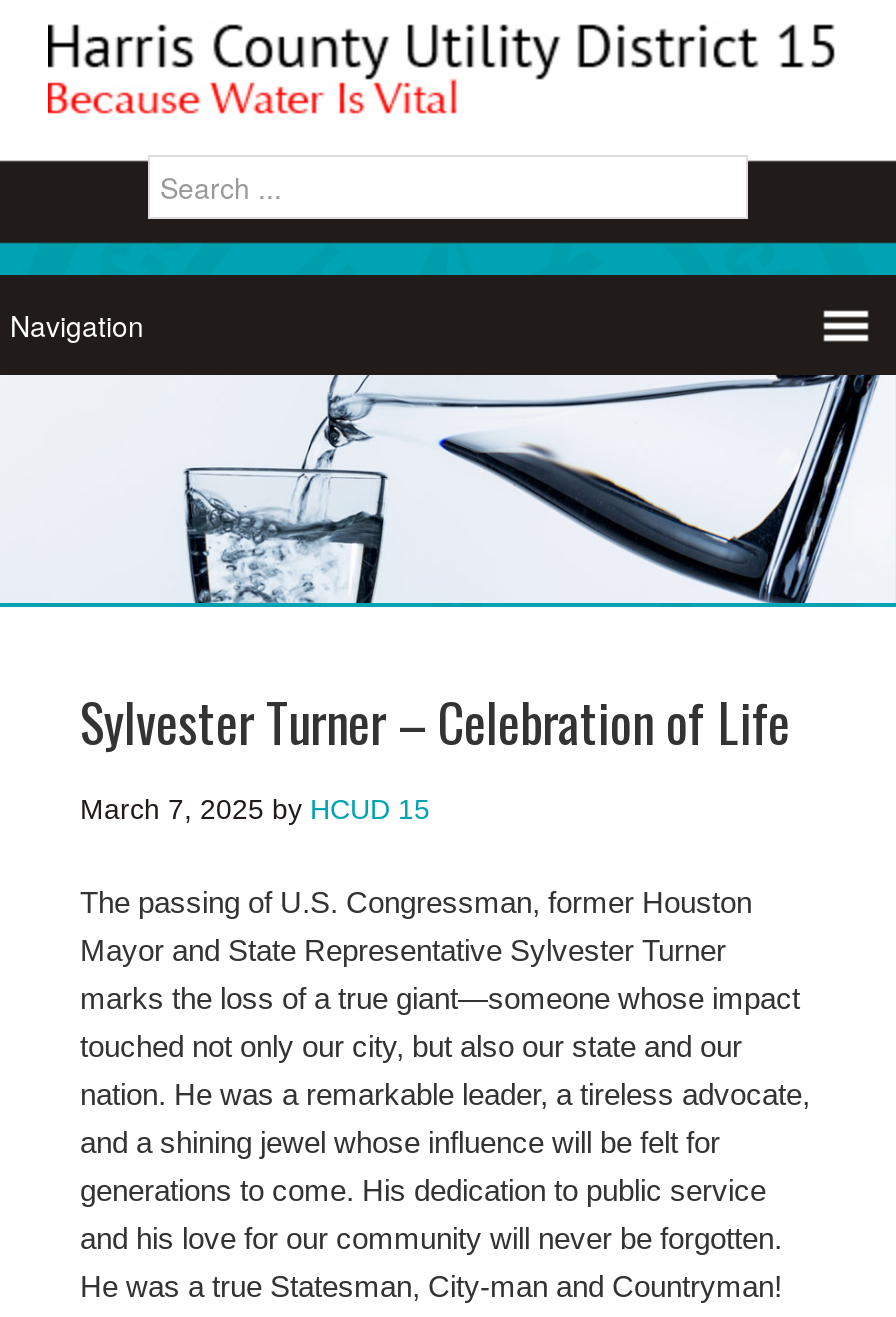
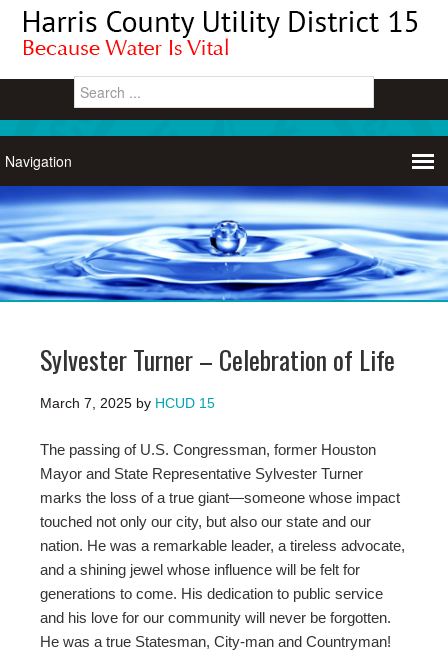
[6,373,890,605] [image] -> [3,185,445,301] [image]

